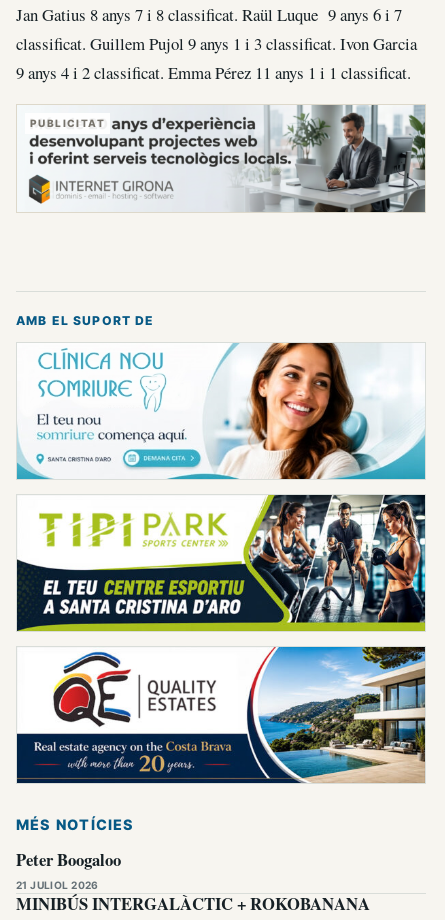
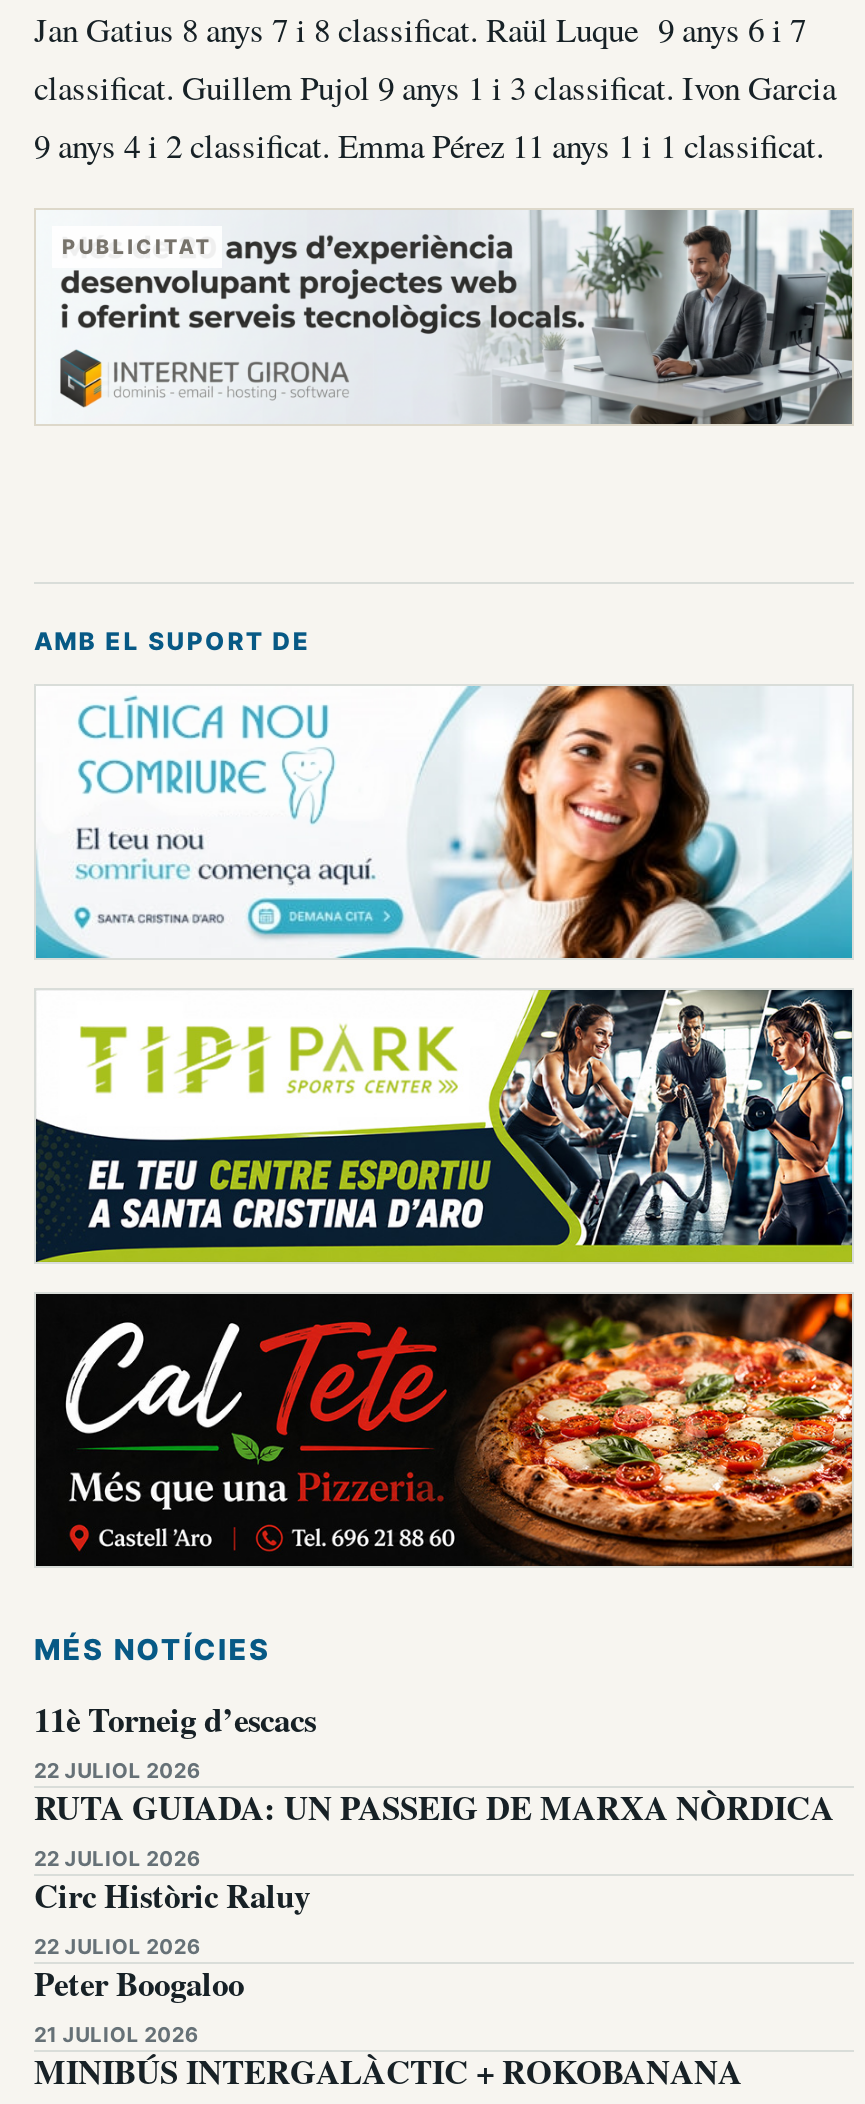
[16,646,426,784] [image] -> [34,1292,854,1568] [image]
none -> [34,1693,834,1957] 11è Torneig d’escacs | 22 JULIOL 2026 | RUTA GUIADA: UN PASSEIG DE MARXA NÒRDICA | 22 JULIOL 2026 | Circ Històric Raluy | 22 JULIOL 2026

